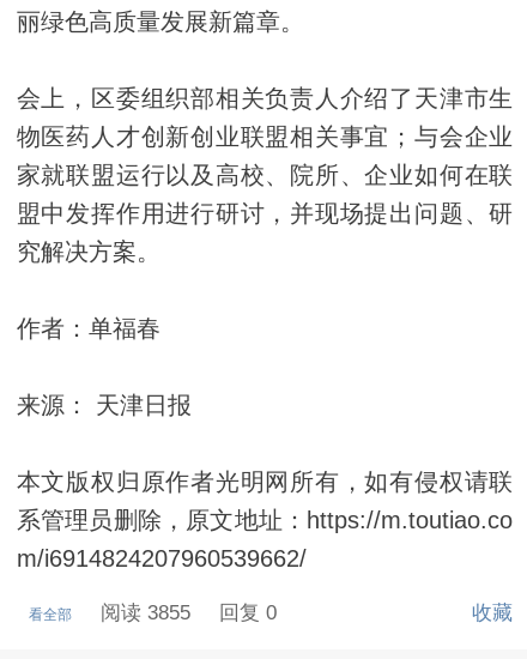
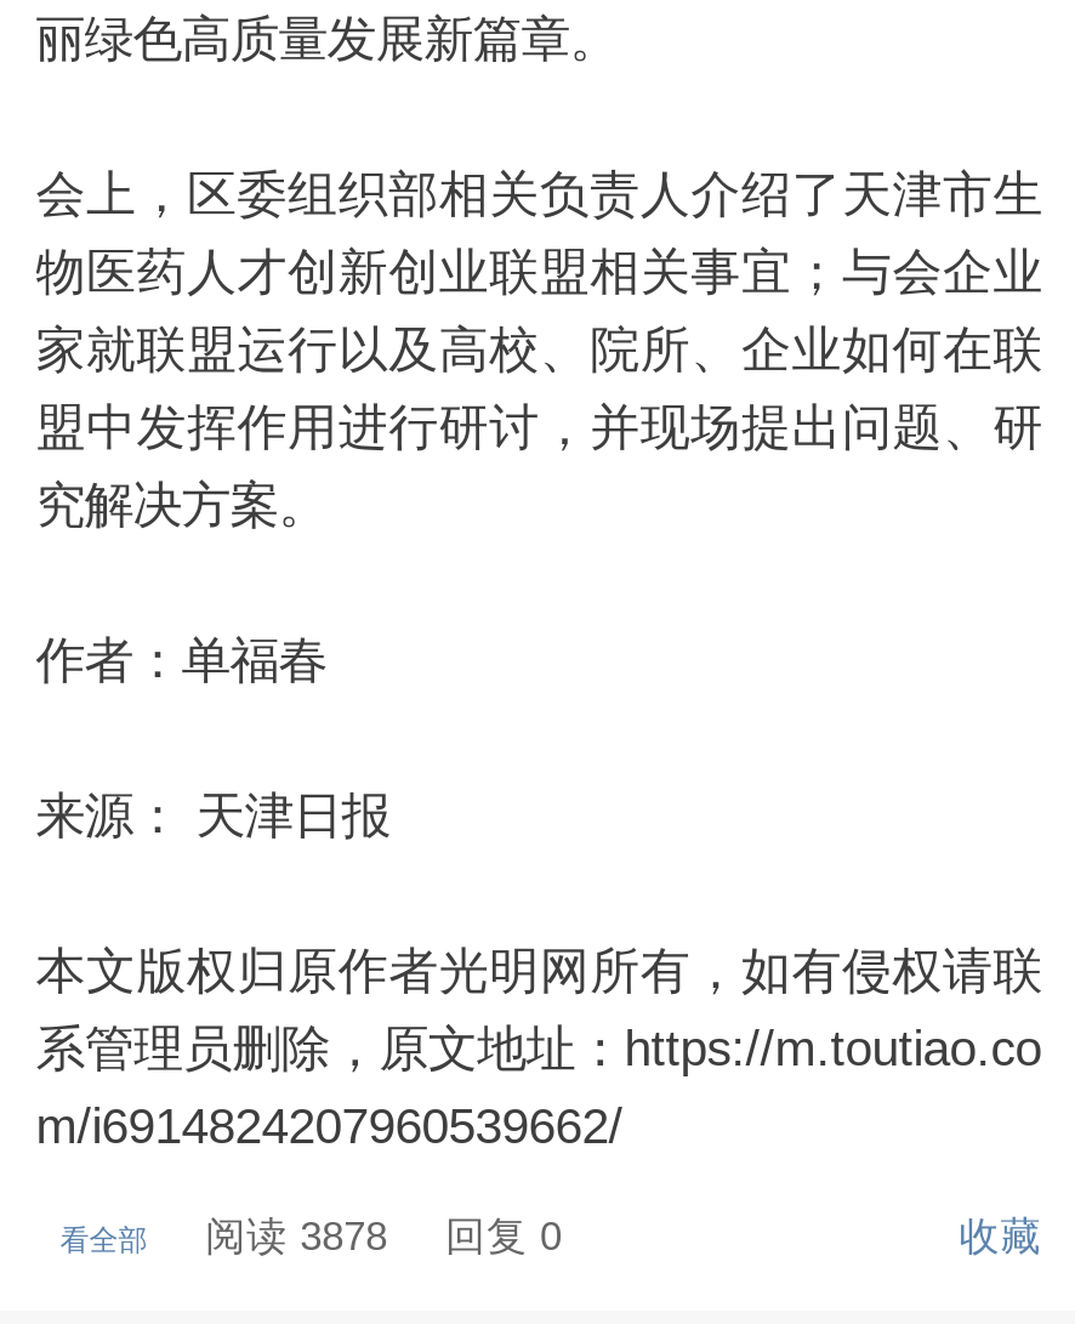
[28,601,276,624] 看全部 阅读 3855 回复 0 -> [60,1213,562,1259] 看全部 阅读 3878 回复 0

